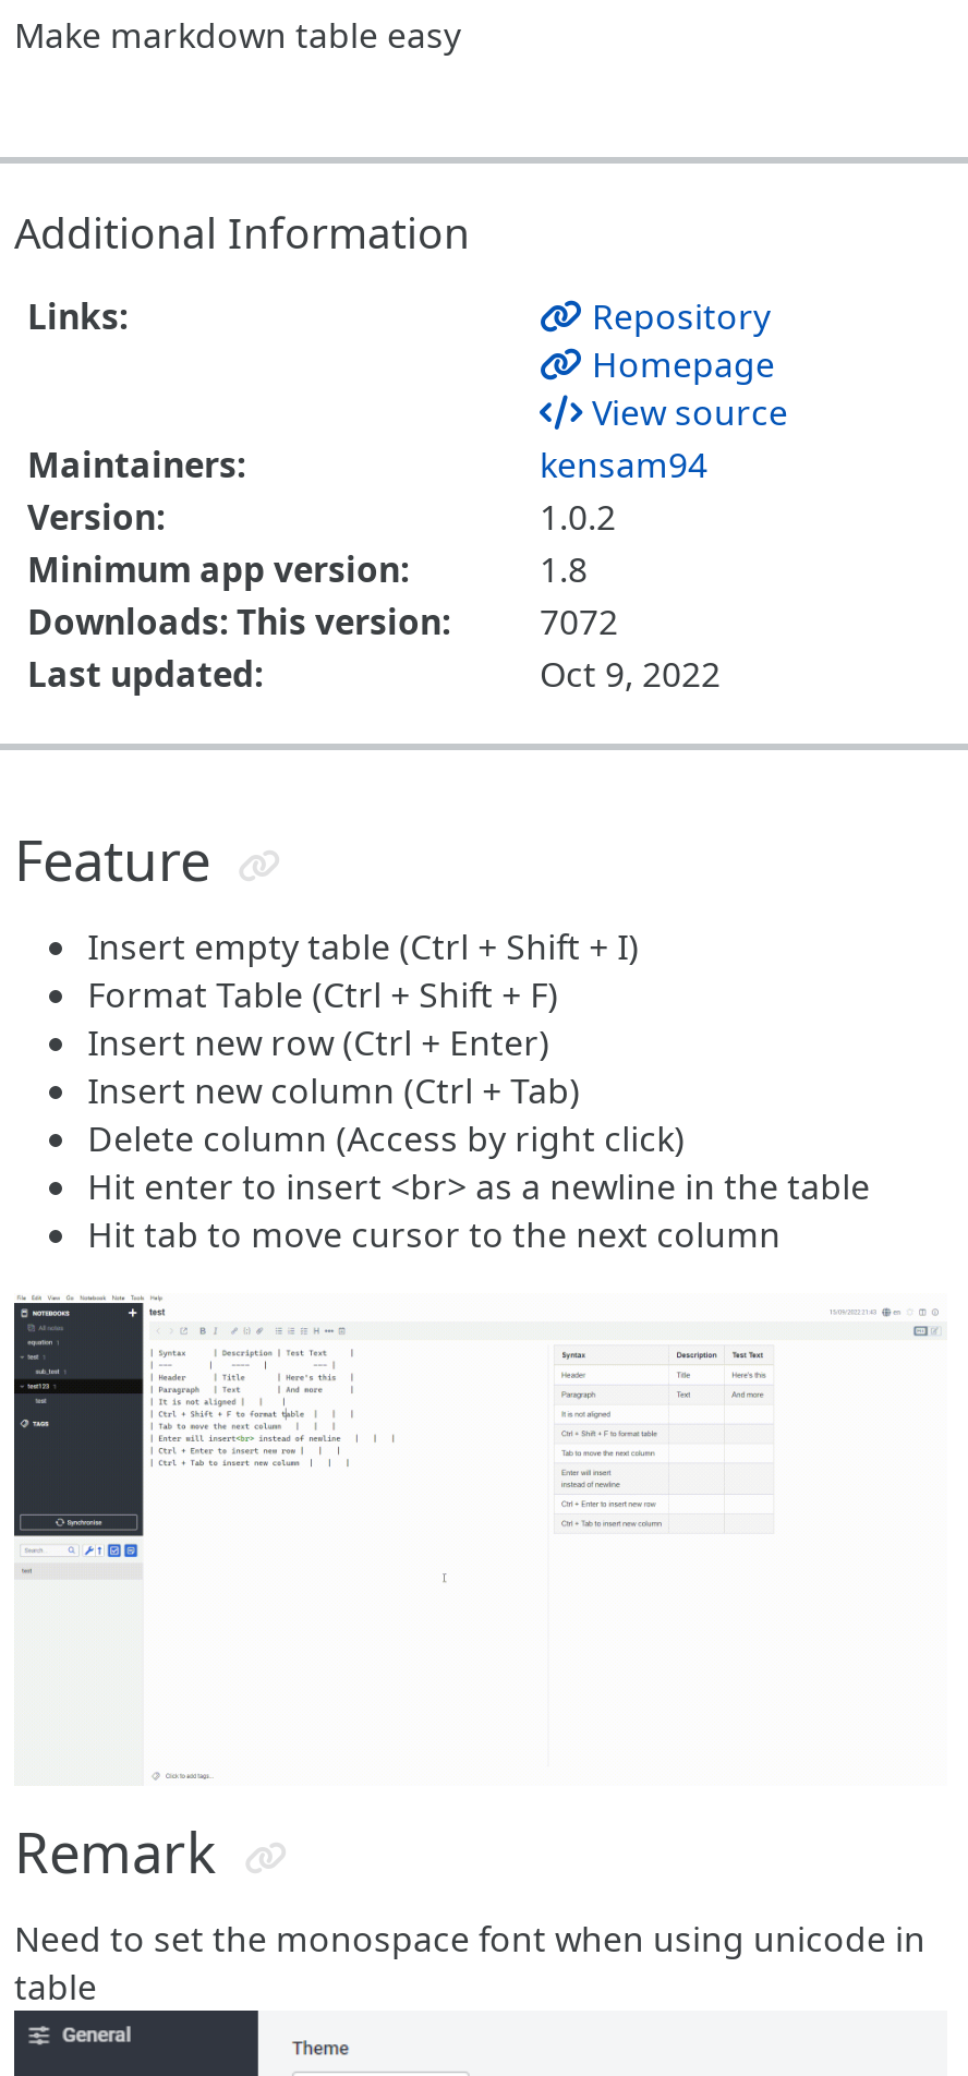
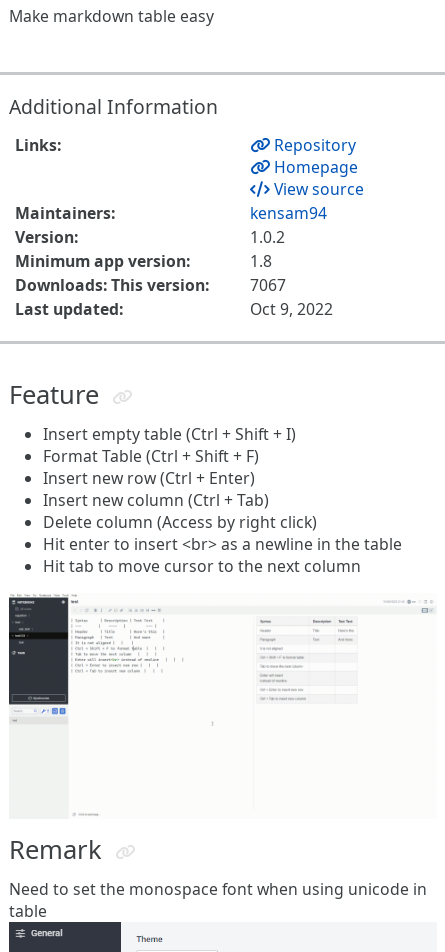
[27,597,618,645] Downloads: This version: 7072 -> [15,274,286,296] Downloads: This version: 7067

